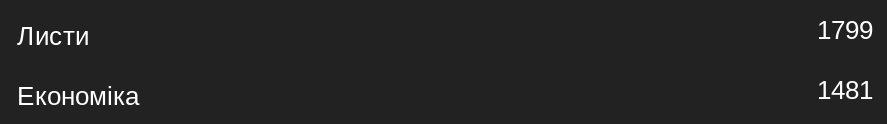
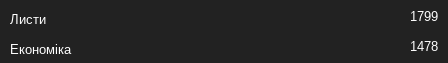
[817,75,873,105] 1481 -> [410,39,438,54] 1478

